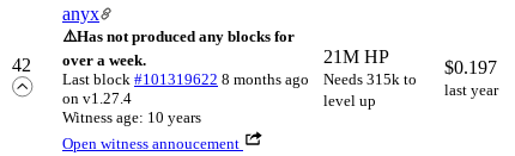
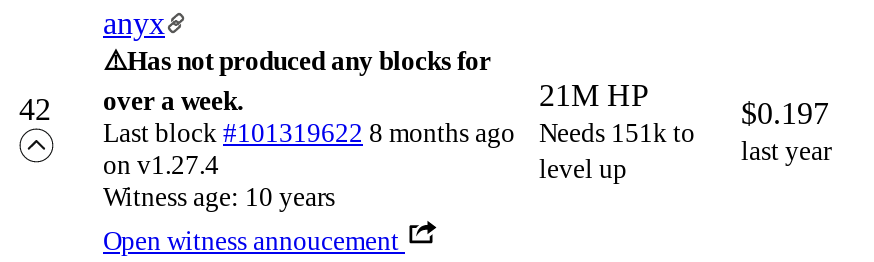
[62,71,417,88] Last block #101319622 8 months ago Needs 315k to -> [103,119,695,149] Last block #101319622 8 months ago Needs 151k to

